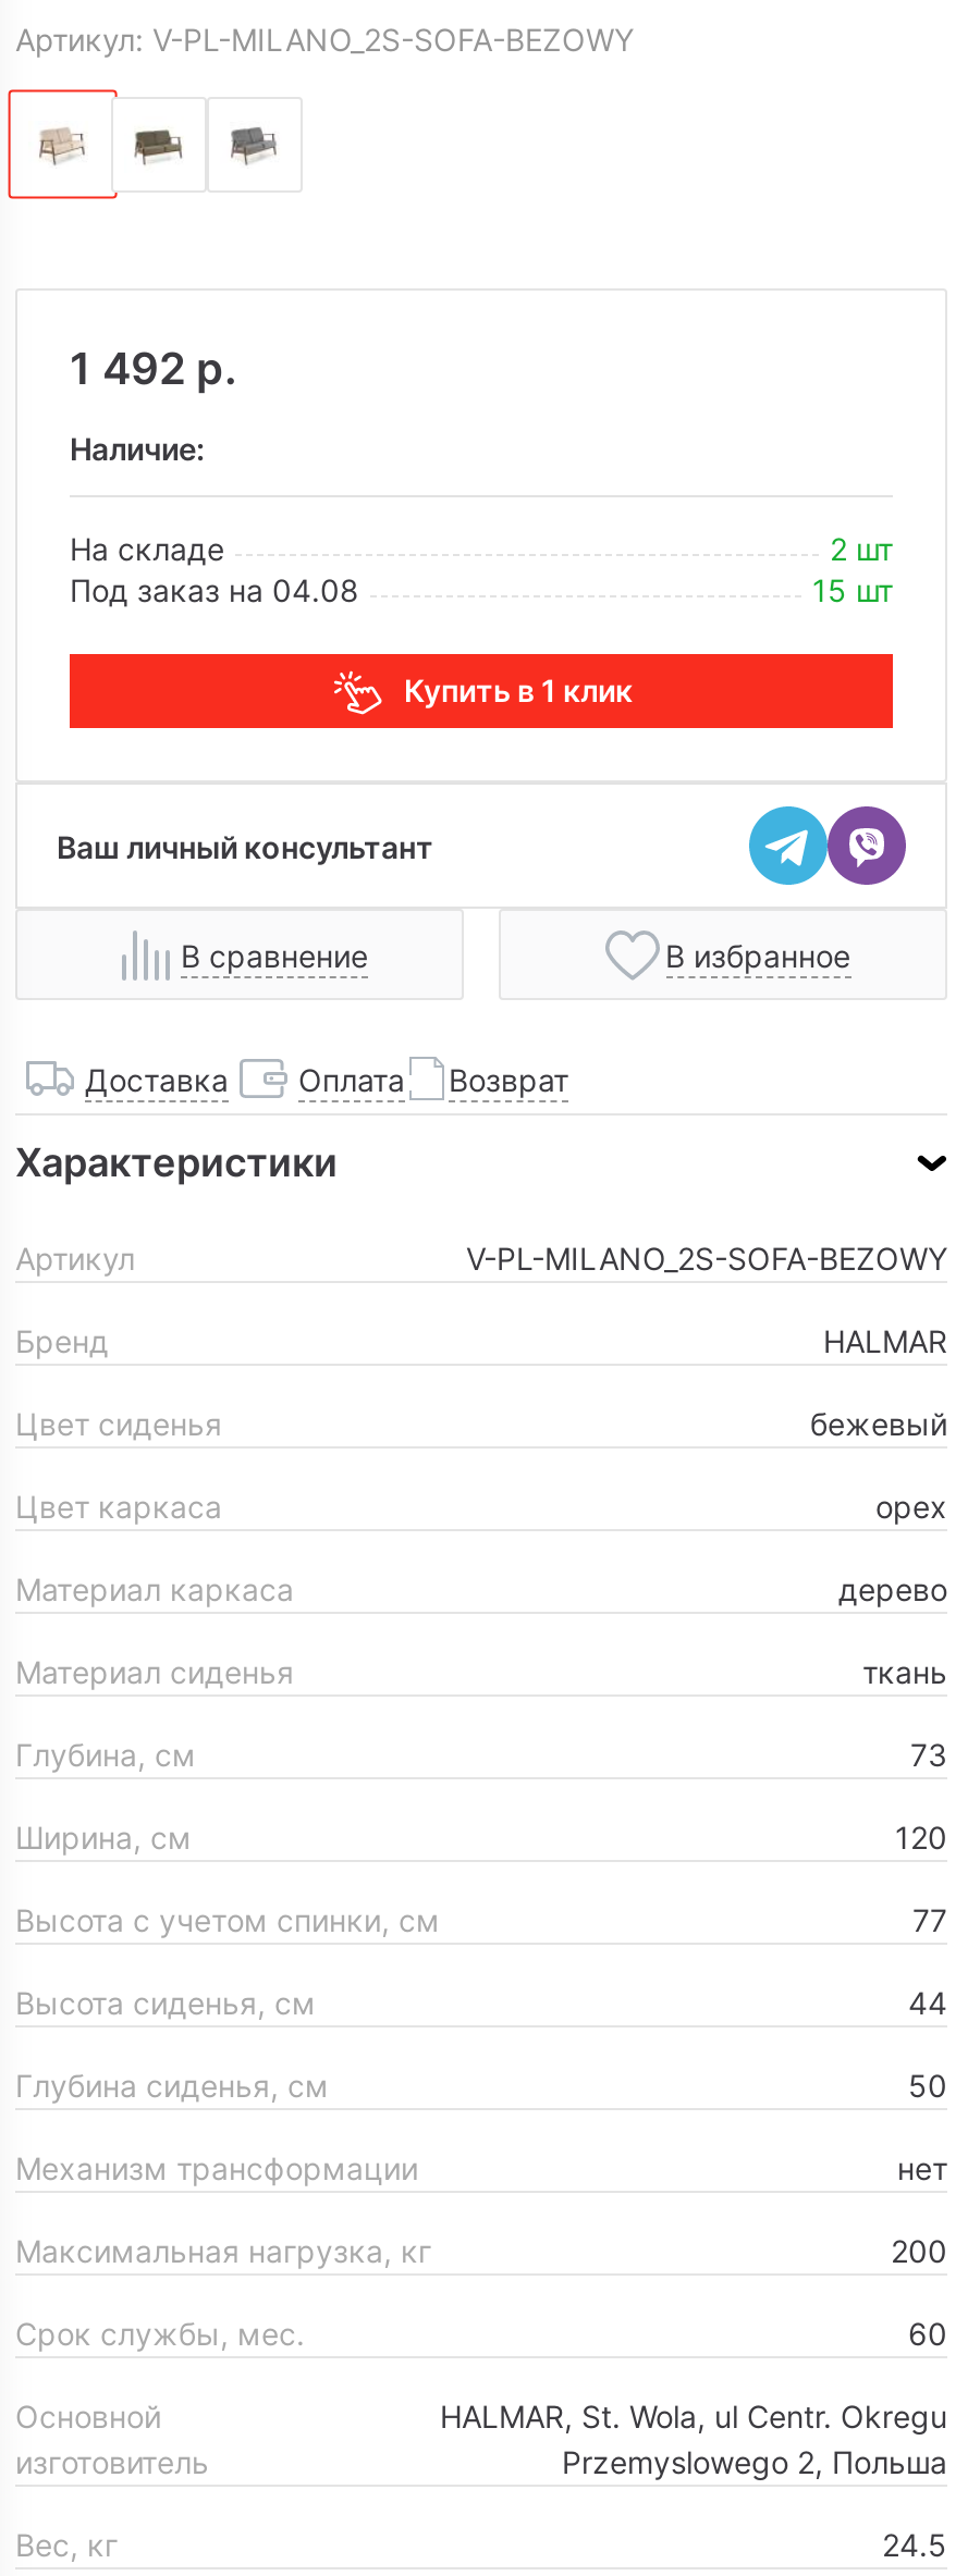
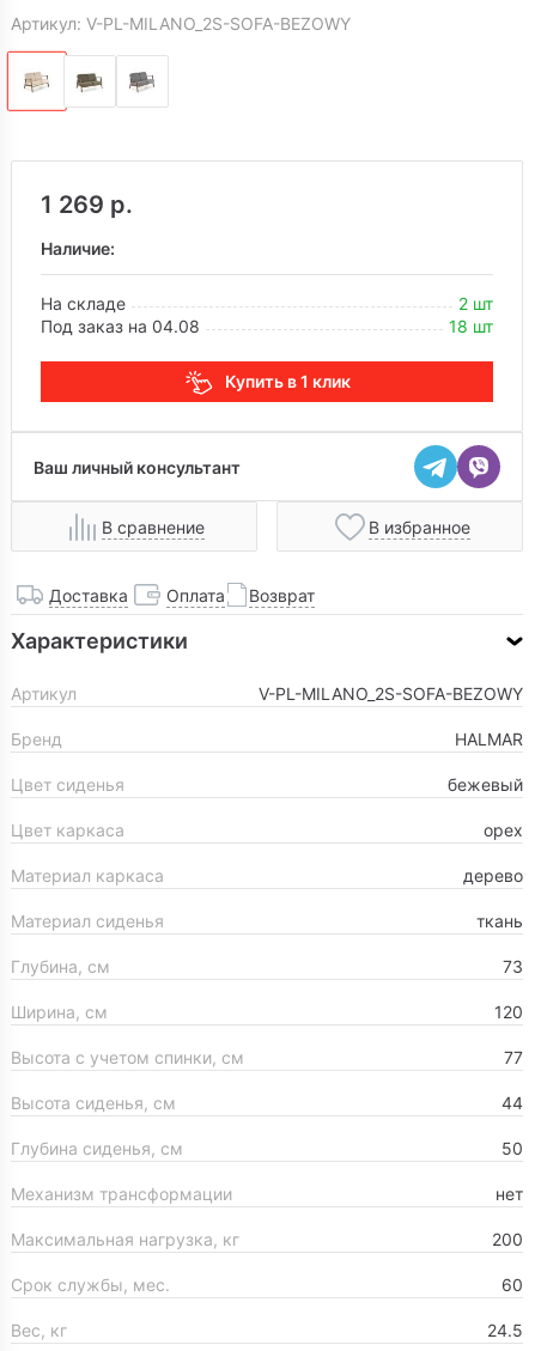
[70,343,237,395] 1 492 р. -> [41,190,133,219] 1 269 р.
[812,571,893,608] 15 шт -> [449,316,493,336] 18 шт
[15,2398,209,2480] Основной | изготовитель -> none
[440,2398,947,2480] HALMAR, St. Wola, ul Centr. Okregu | Przemyslowego 2, Польша -> none

